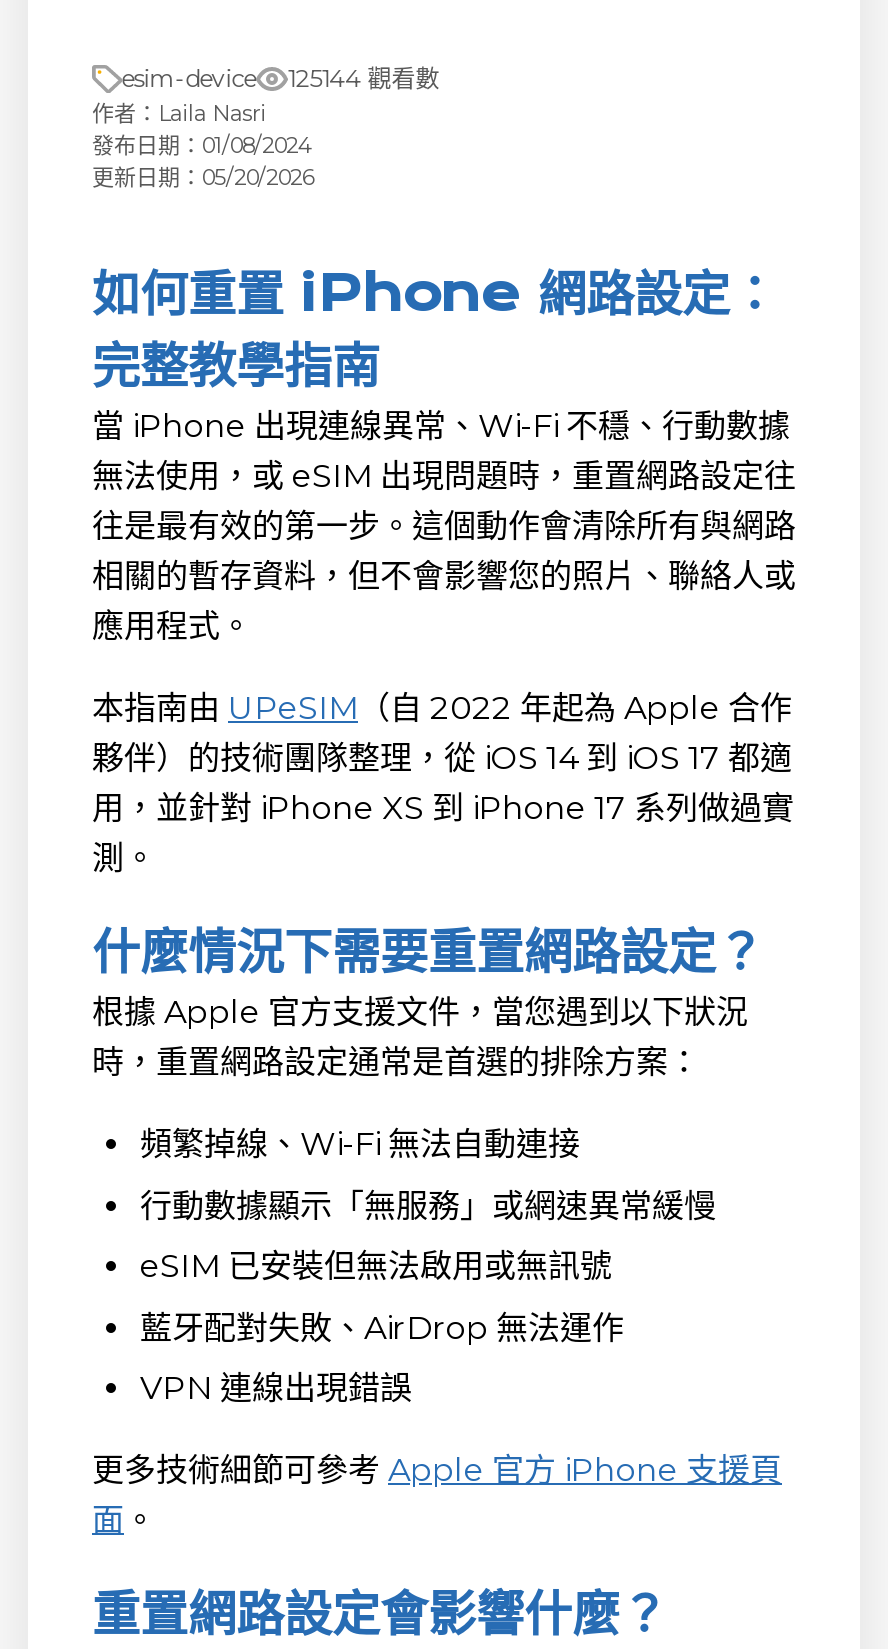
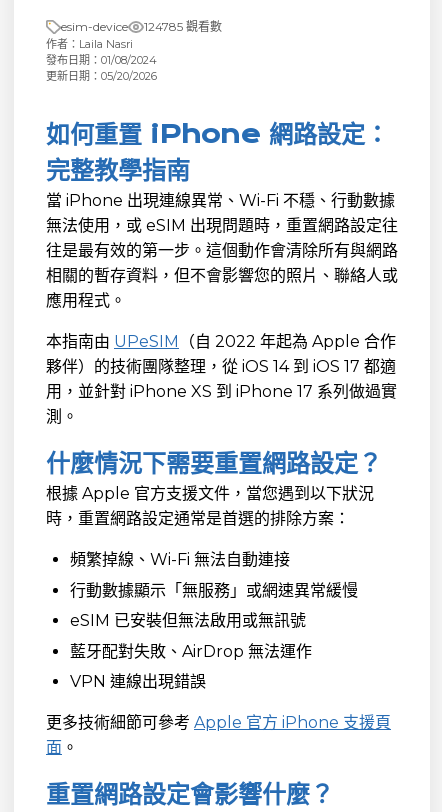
[122,63,440,93] esim-device 125144 觀看數 -> [61,19,222,34] esim-device 124785 觀看數

